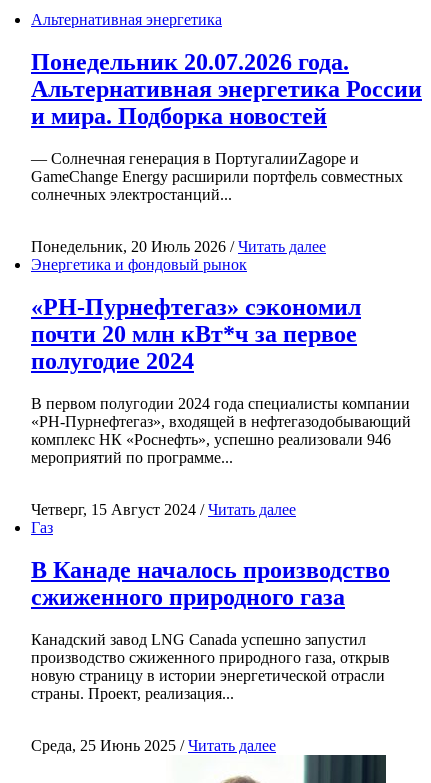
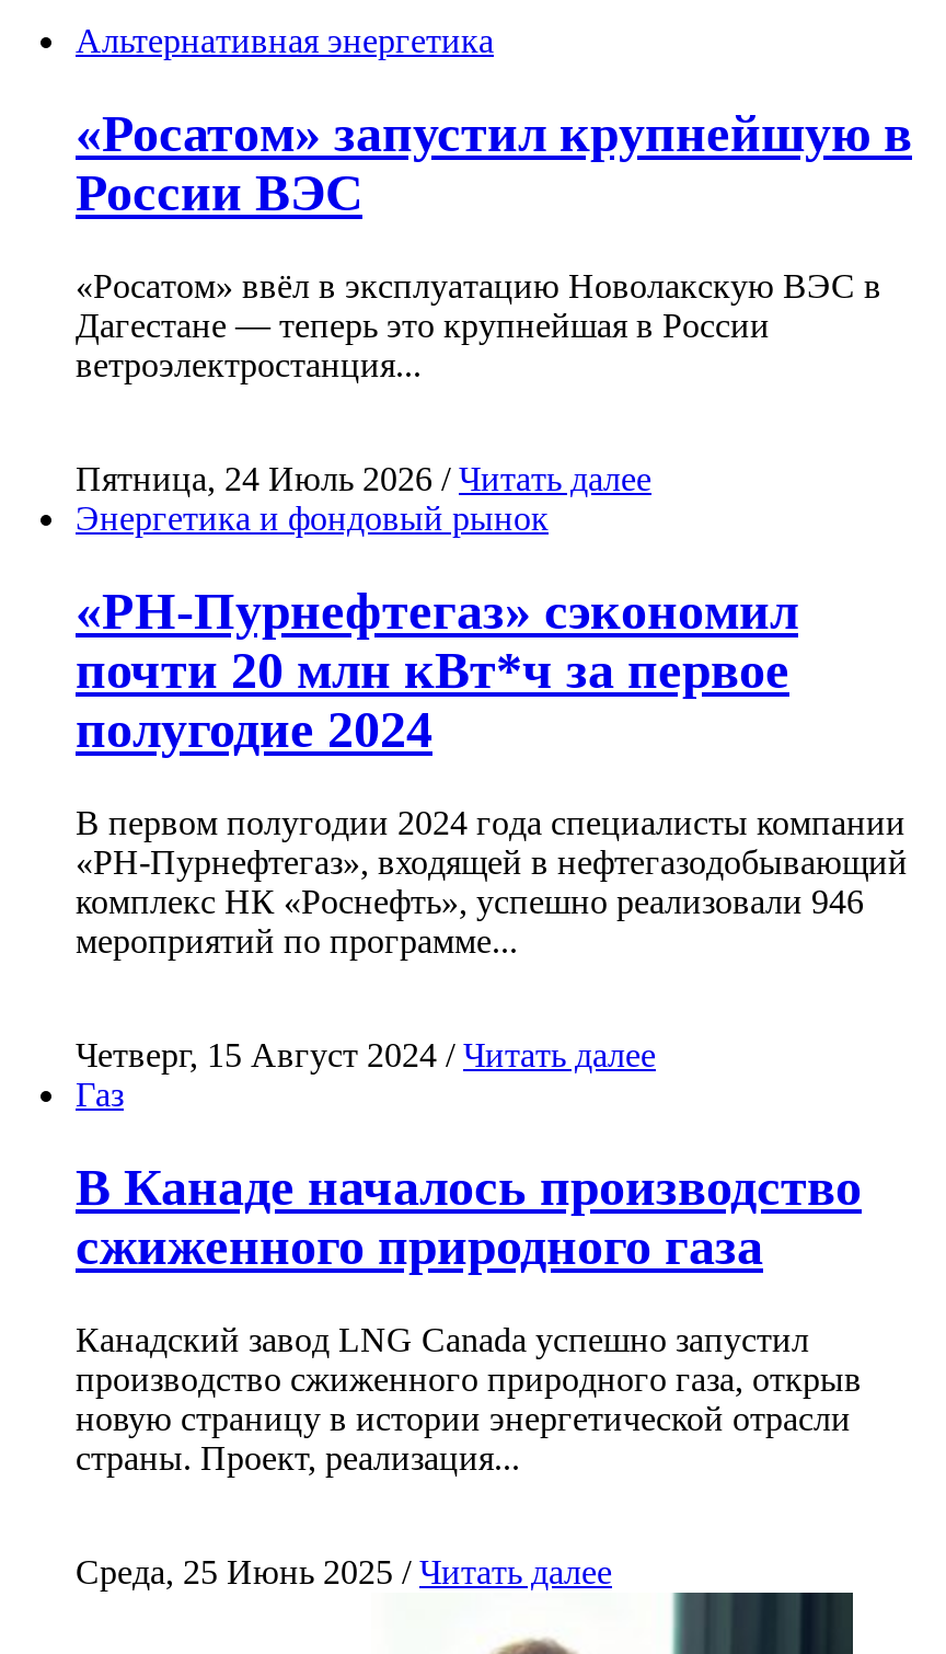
[31,49,422,129] Понедельник 20.07.2026 года. | Альтернативная энергетика России | и мира. Подборка новостей -> [76,105,912,221] «Росатом» запустил крупнейшую в | России ВЭС
[31,150,403,203] — Солнечная генерация в ПортугалииZagope и | GameChange Energy расширили портфель совместных | солнечных электростанций... -> [76,267,881,383] «Росатом» ввёл в эксплуатацию Новолакскую ВЭС в | Дагестане — теперь это крупнейшая в России | ветроэлектростанция...
[31,238,326,255] Понедельник, 20 Июль 2026 / Читать далее -> [76,460,651,497] Пятница, 24 Июль 2026 / Читать далее

